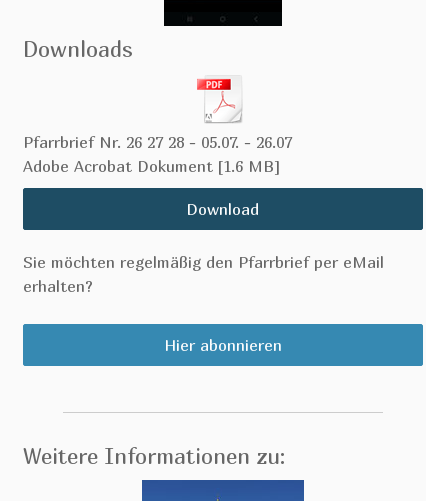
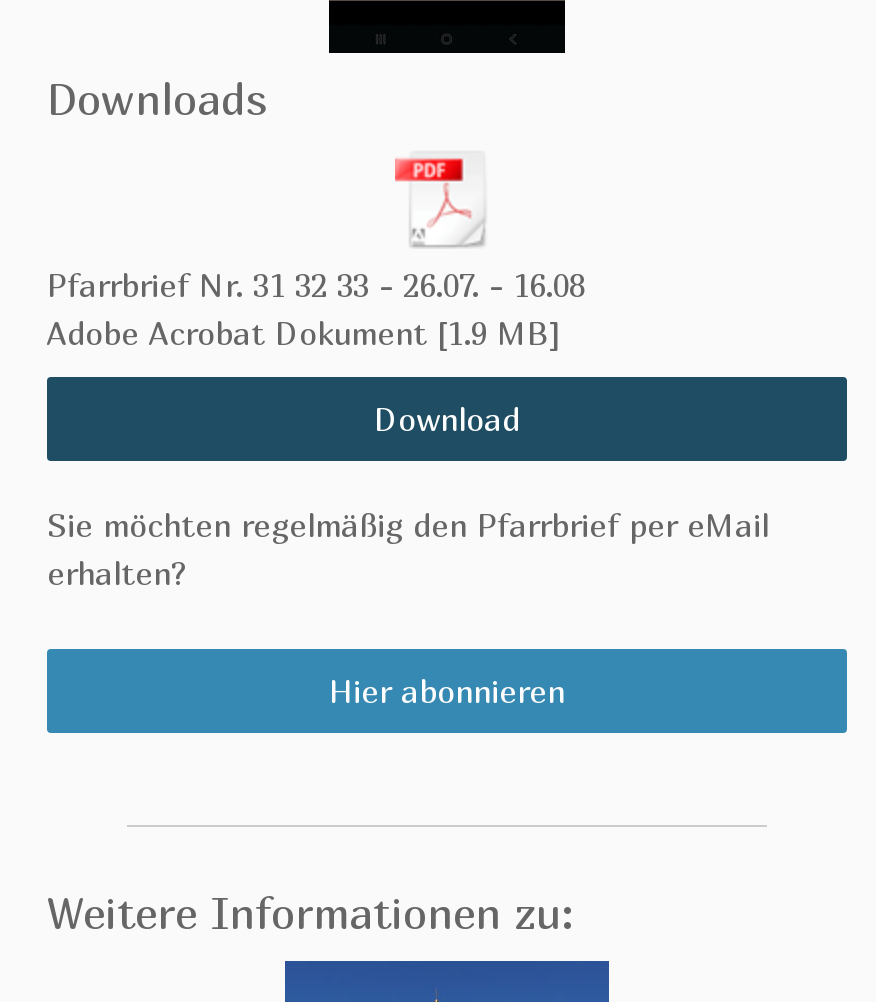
[23,132,292,152] Pfarrbrief Nr. 26 27 28 - 05.07. - 26.07 -> [47,264,585,304] Pfarrbrief Nr. 31 32 33 - 26.07. - 16.08
[23,156,274,176] Adobe Acrobat Dokument 1.6 MB -> [47,312,549,352] Adobe Acrobat Dokument 1.9 MB

